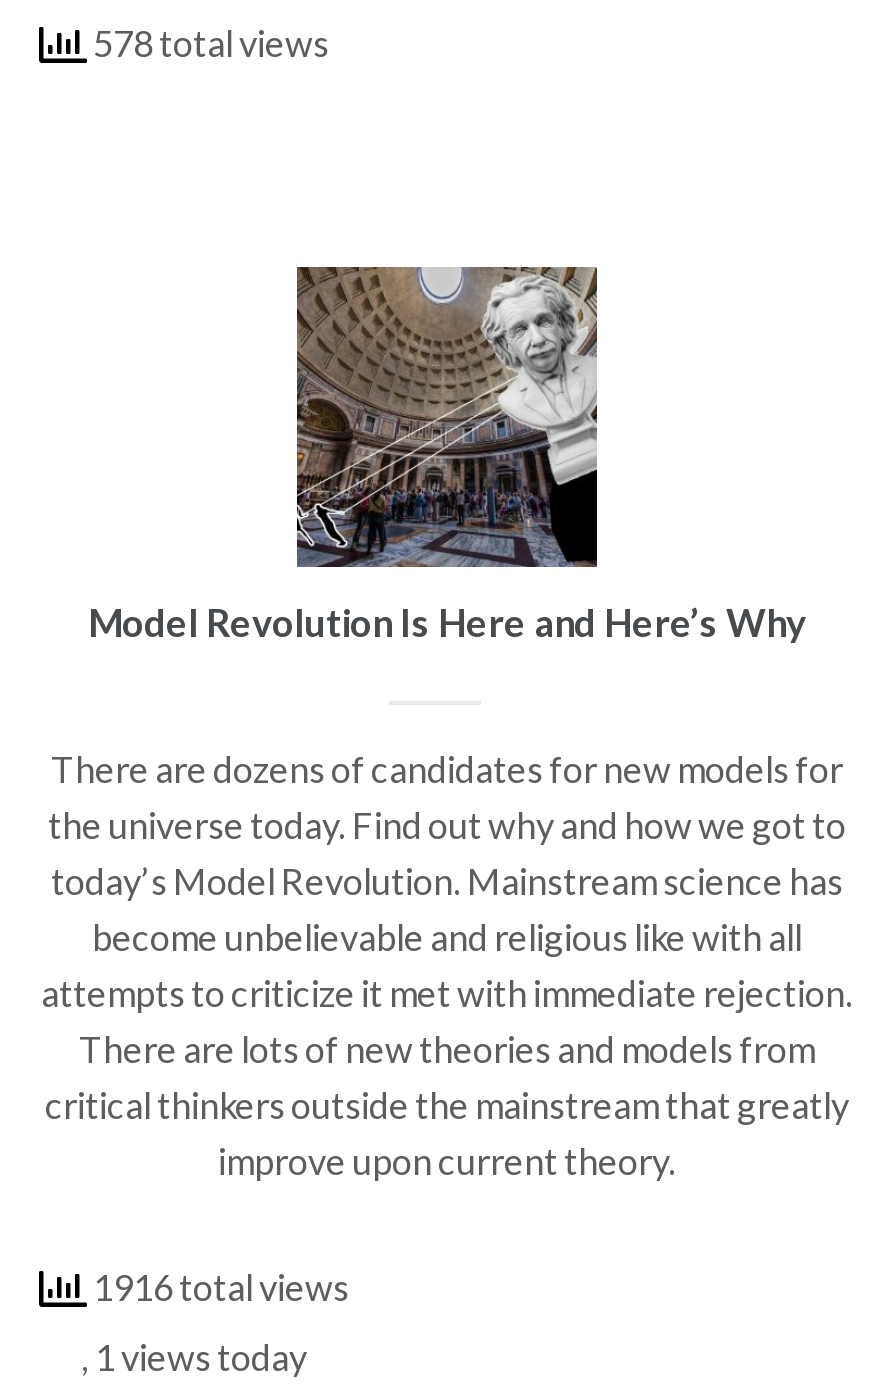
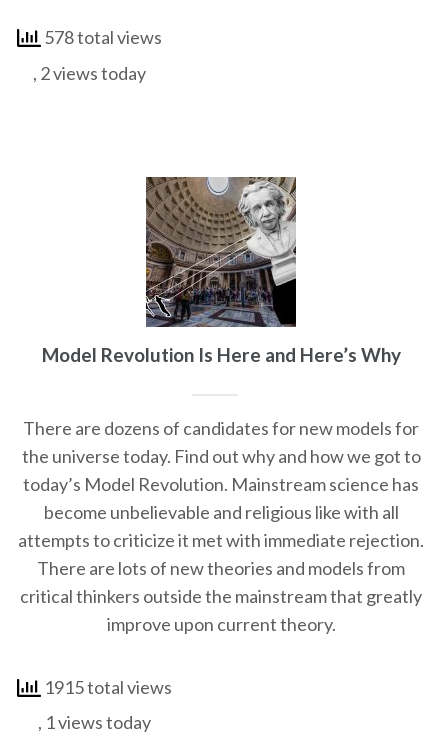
none -> [33,62,146,84] , 2 views today
[87,1264,349,1308] 1916 total views -> [41,675,172,697] 1915 total views

